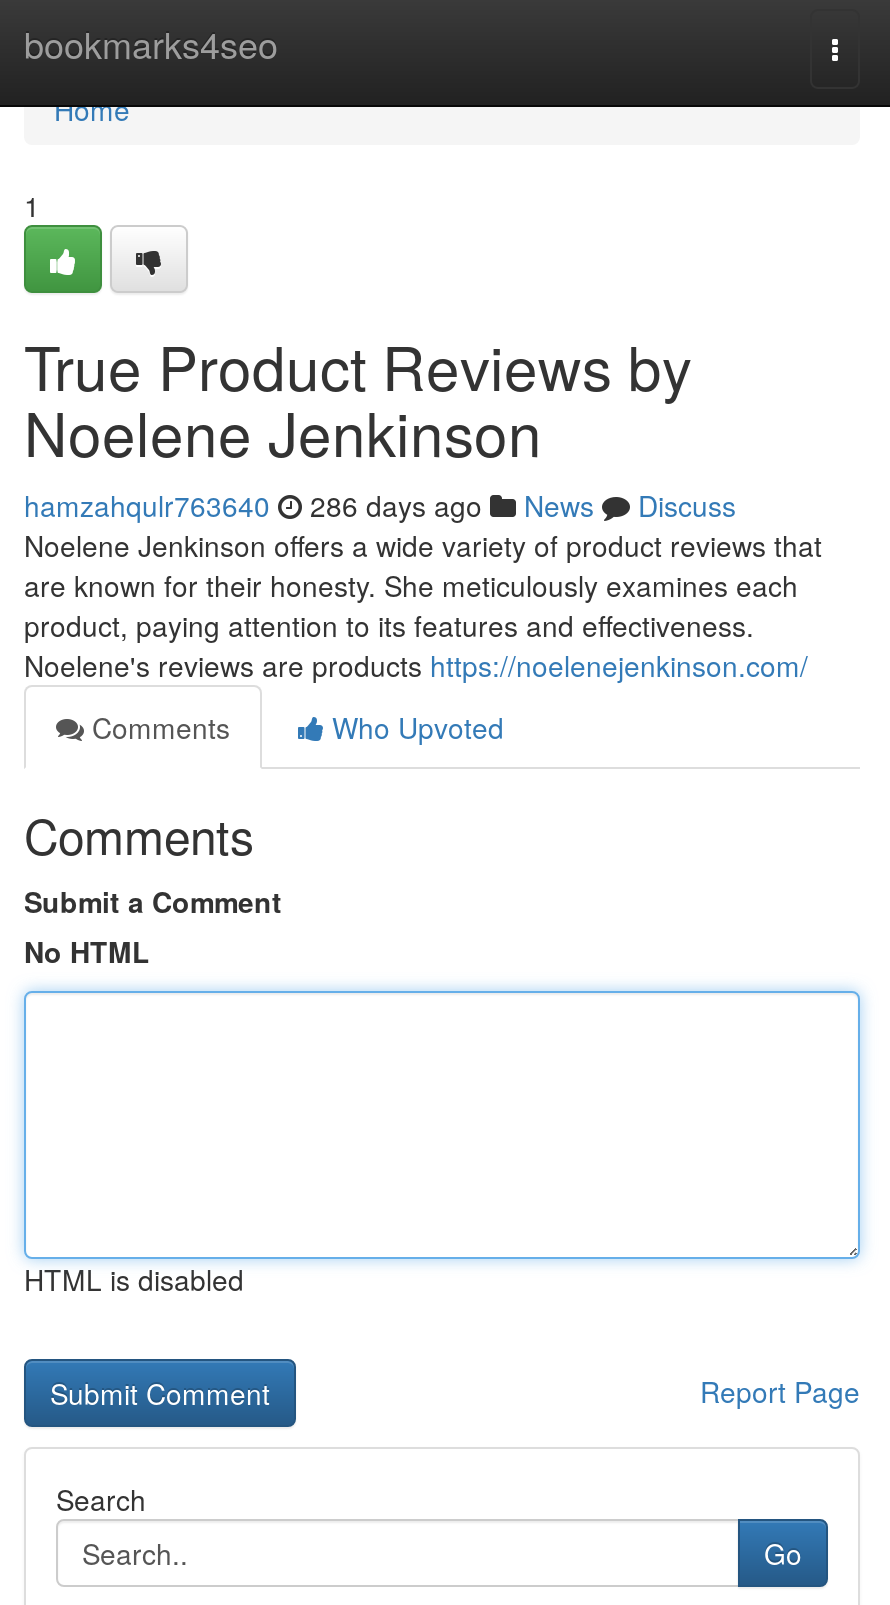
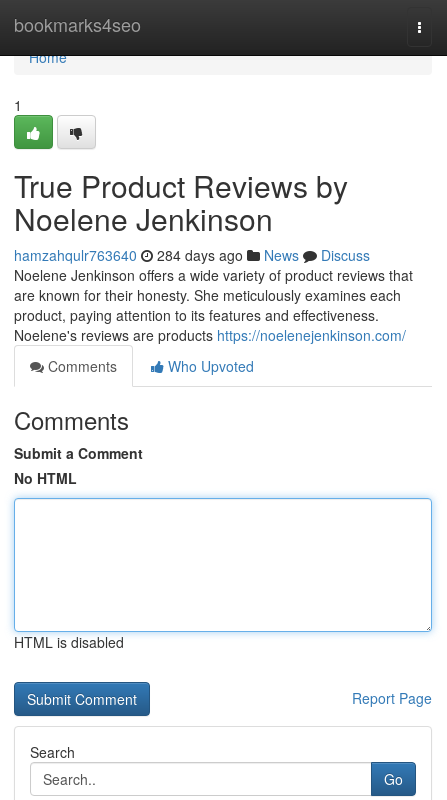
[24,485,736,525] hamzahqulr763640 286 days ago News Discuss -> [14,245,370,265] hamzahqulr763640 284 days ago News Discuss

